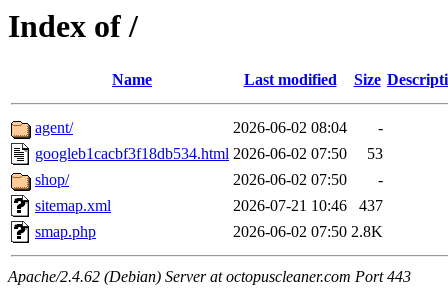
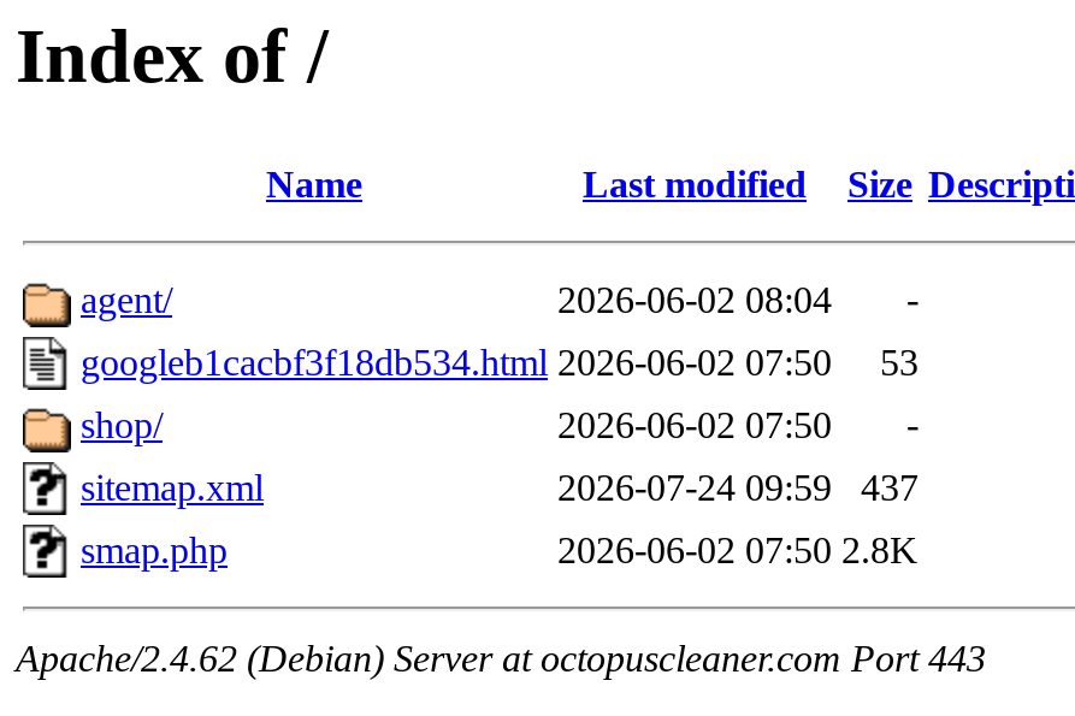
[233,197,383,214] 2026-07-21 10:46 437 -> [557,468,919,509] 2026-07-24 09:59 437

